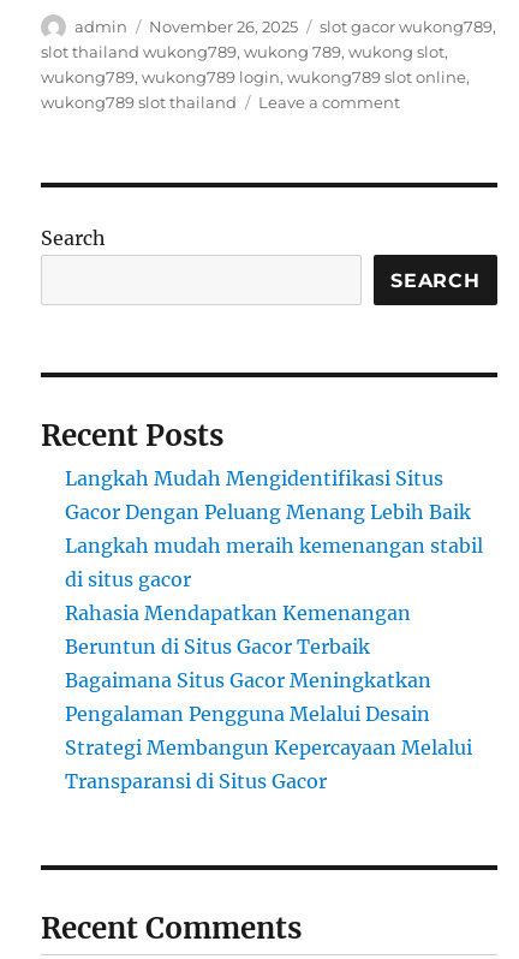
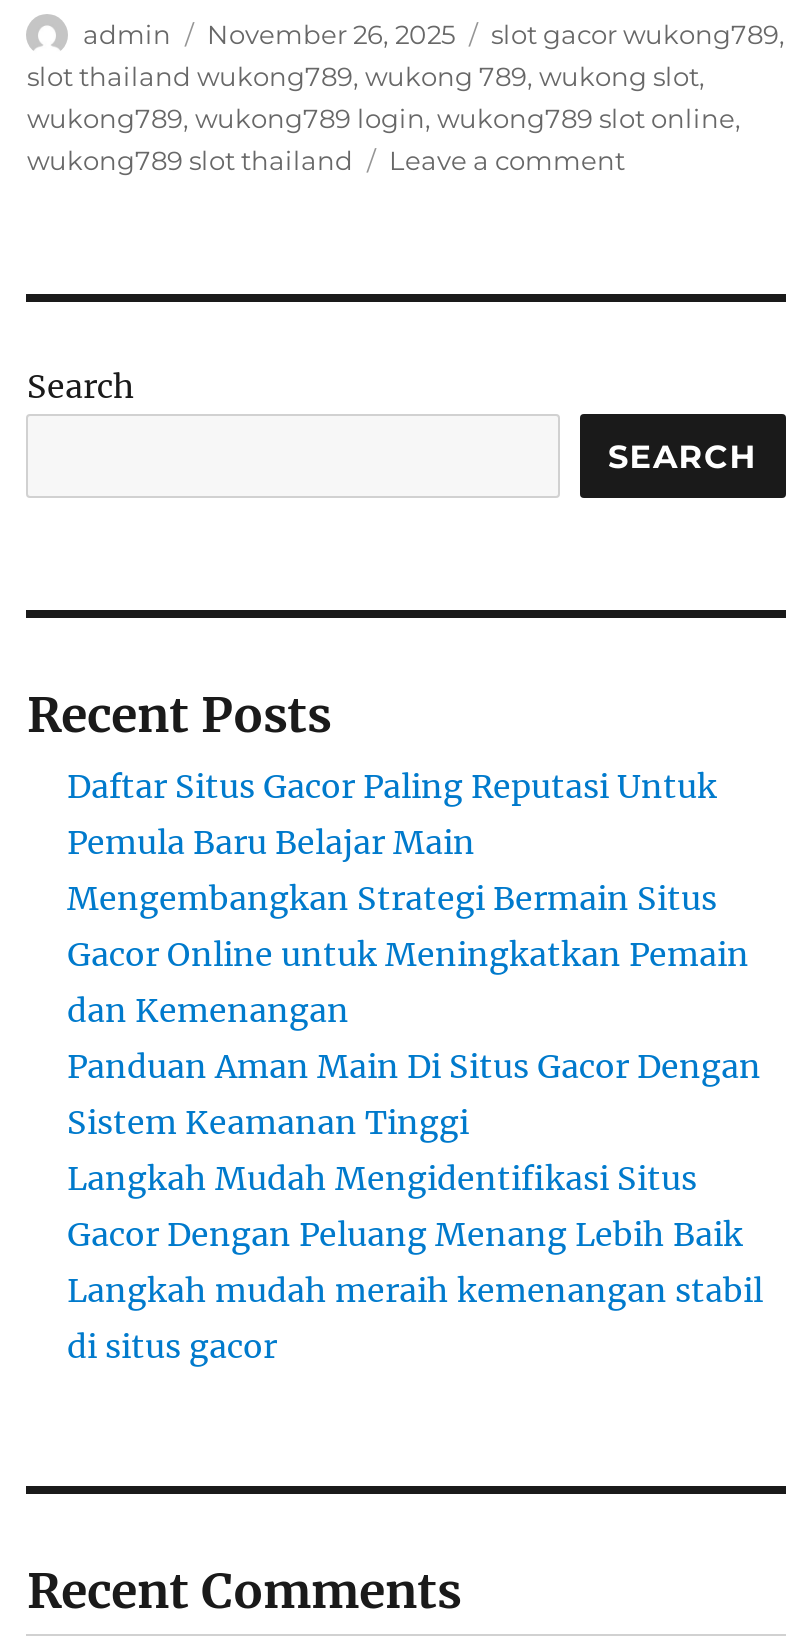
none -> [67,766,761,1142] Daftar Situs Gacor Paling Reputasi Untuk | Pemula Baru Belajar Main | Mengembangkan Strategi Bermain Situs | Gacor Online untuk Meningkatkan Pemain | dan Kemenangan | Panduan Aman Main Di Situs Gacor Dengan | Sistem Keamanan Tinggi
moved [65,466,484,591] -> [67,1158,763,1366]: Langkah Mudah Mengidentifikasi Situs | Gacor Dengan Peluang Menang Lebih Baik | Langkah mudah meraih kemenangan stabil | di situs gacor
[65,601,473,793] Rahasia Mendapatkan Kemenangan | Beruntun di Situs Gacor Terbaik | Bagaimana Situs Gacor Meningkatkan | Pengalaman Pengguna Melalui Desain | Strategi Membangun Kepercayaan Melalui | Transparansi di Situs Gacor -> none

